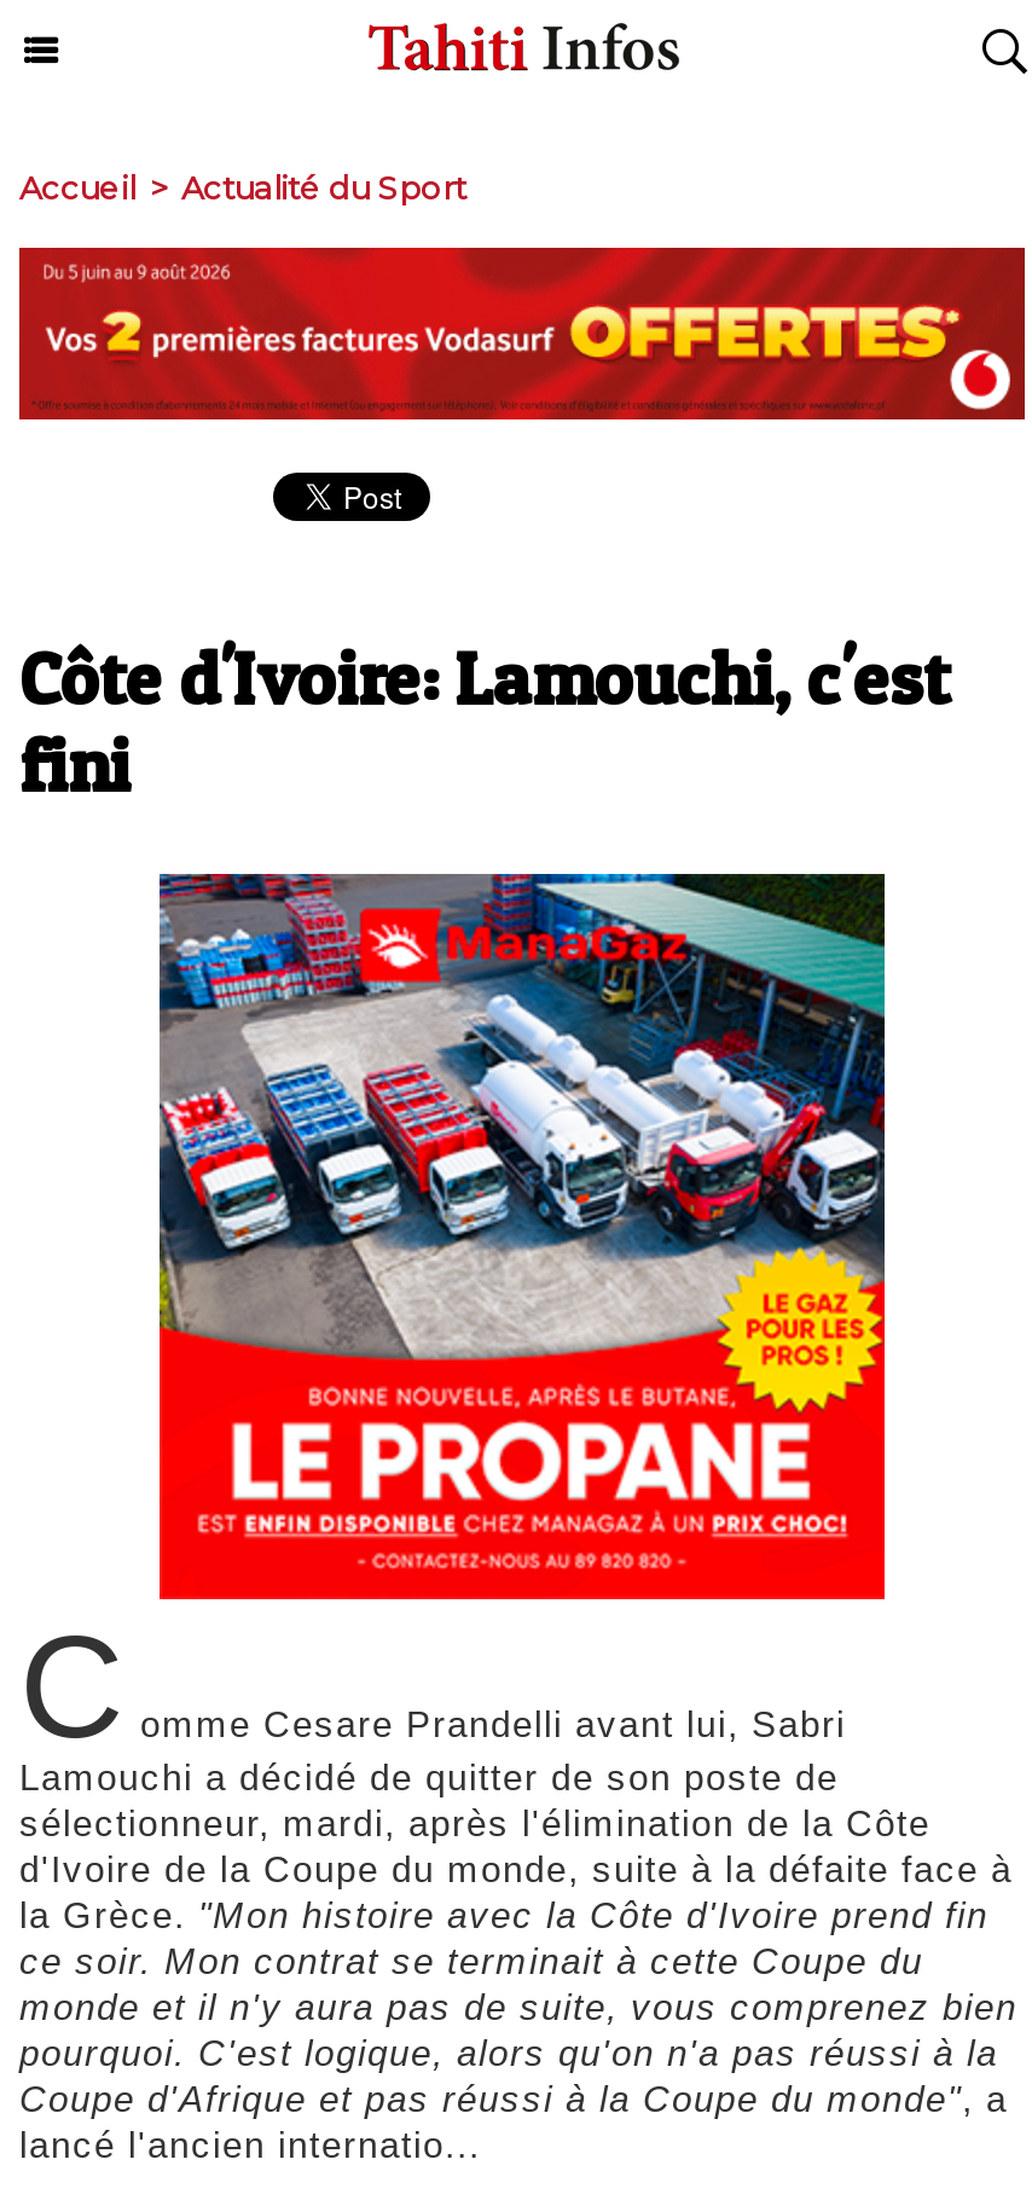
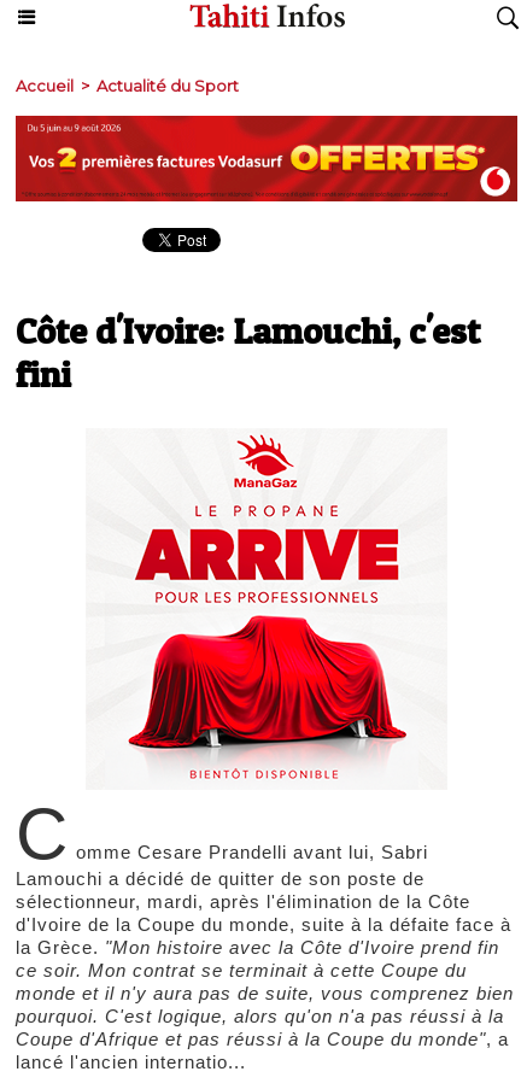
[157,872,887,1602] [image] -> [86,428,447,790] [image]

